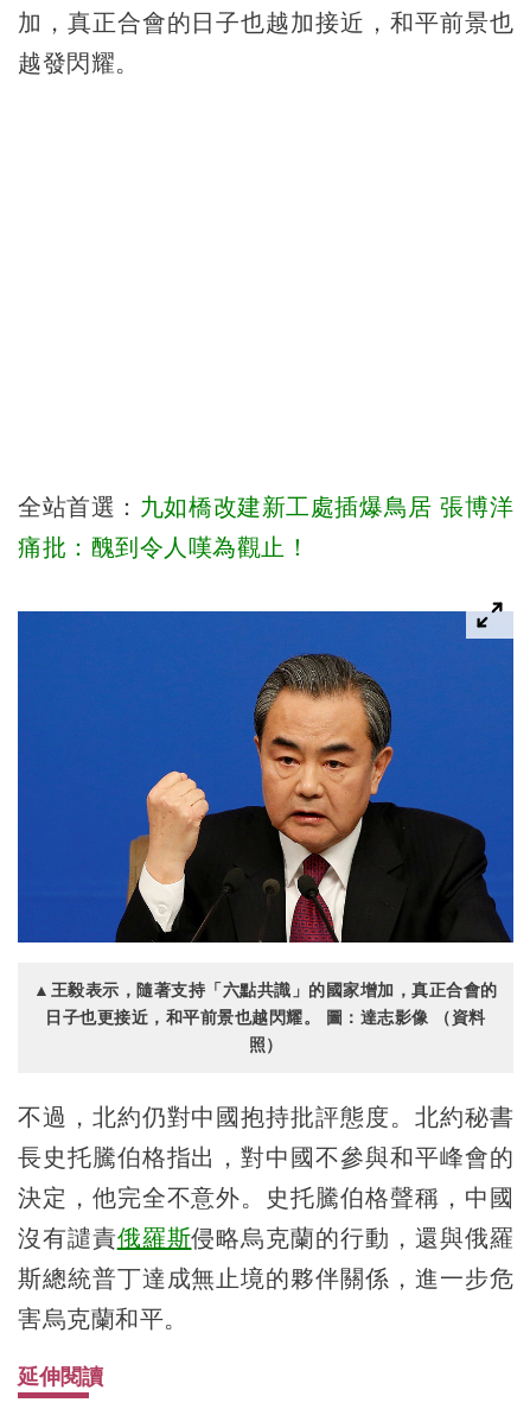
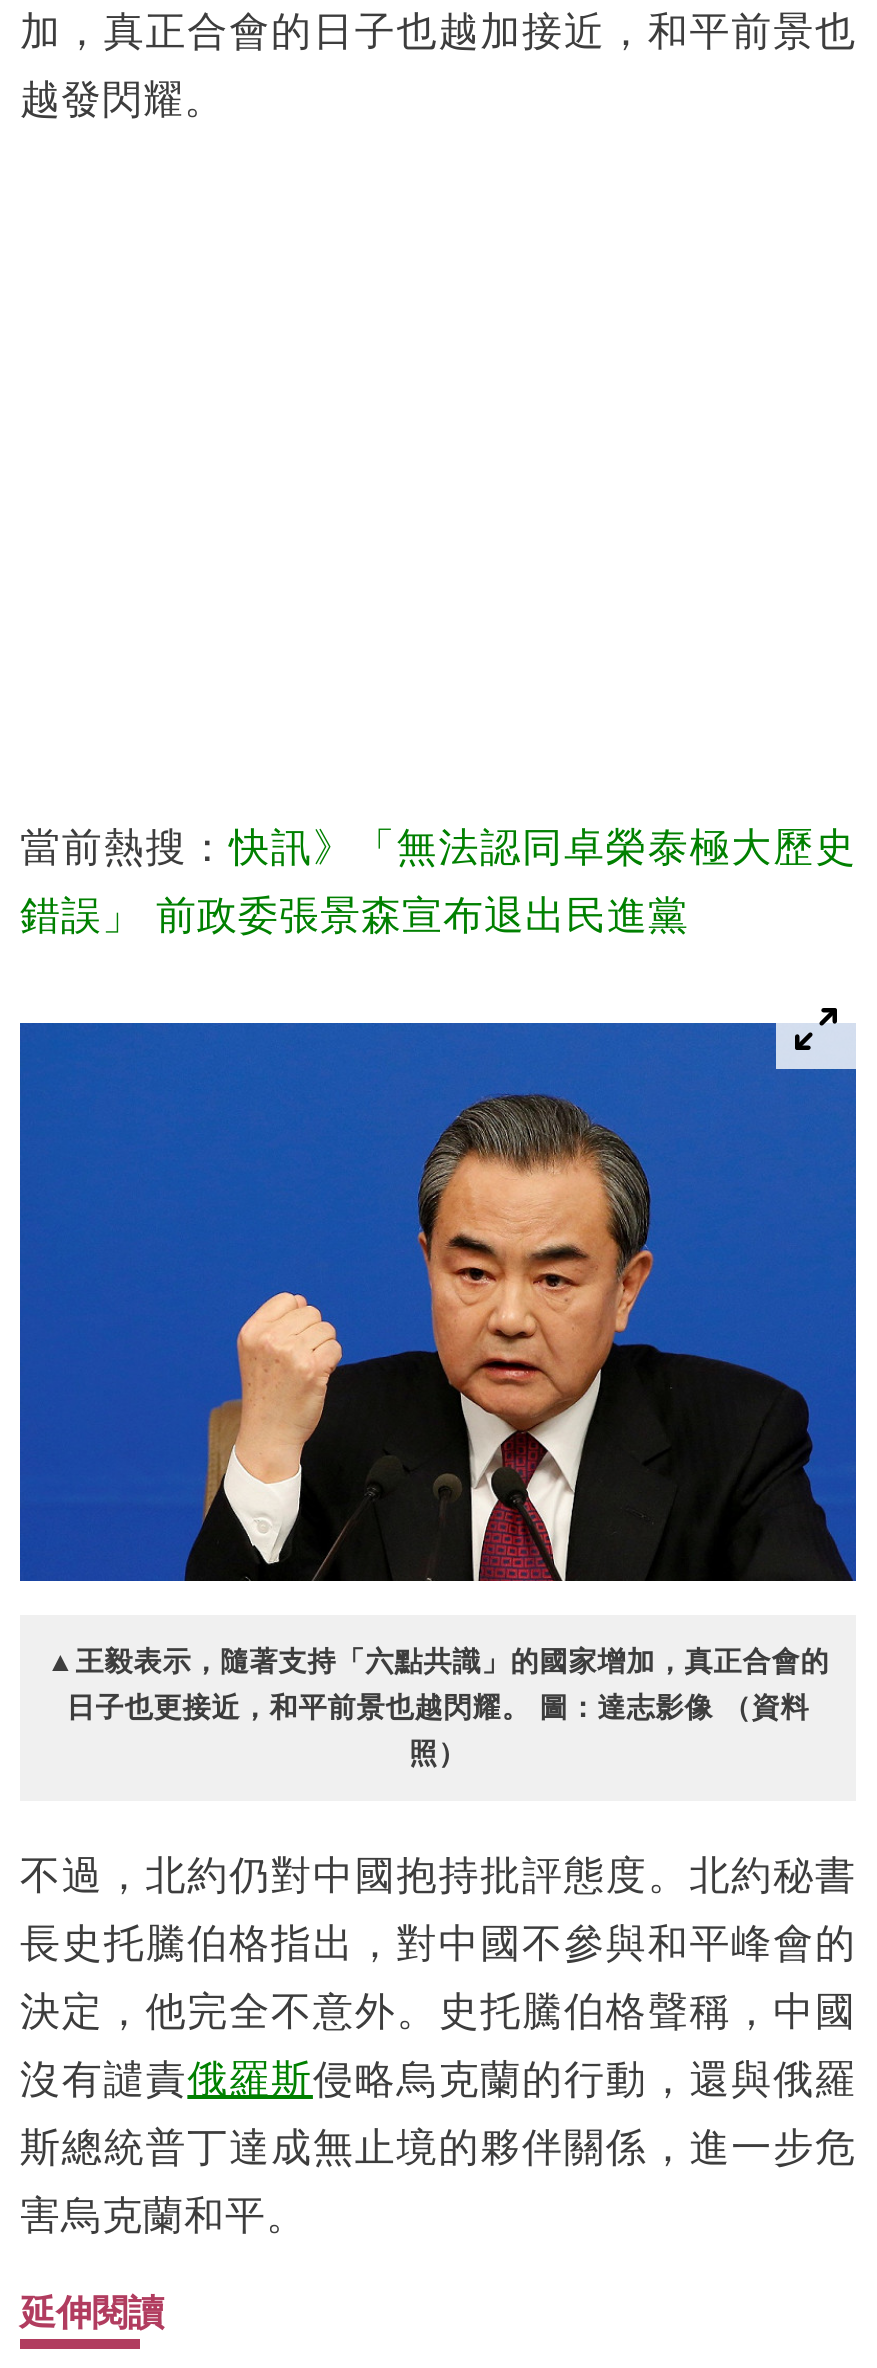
[18,493,513,520] 全站首選：九如橋改建新工處插爆鳥居 張博洋 -> [20,824,856,868] 當前熱搜：快訊》「無法認同卓榮泰極大歷史
[18,534,309,560] 痛批：醜到令人嘆為觀止！ -> [20,892,689,936] 錯誤」 前政委張景森宣布退出民進黨

